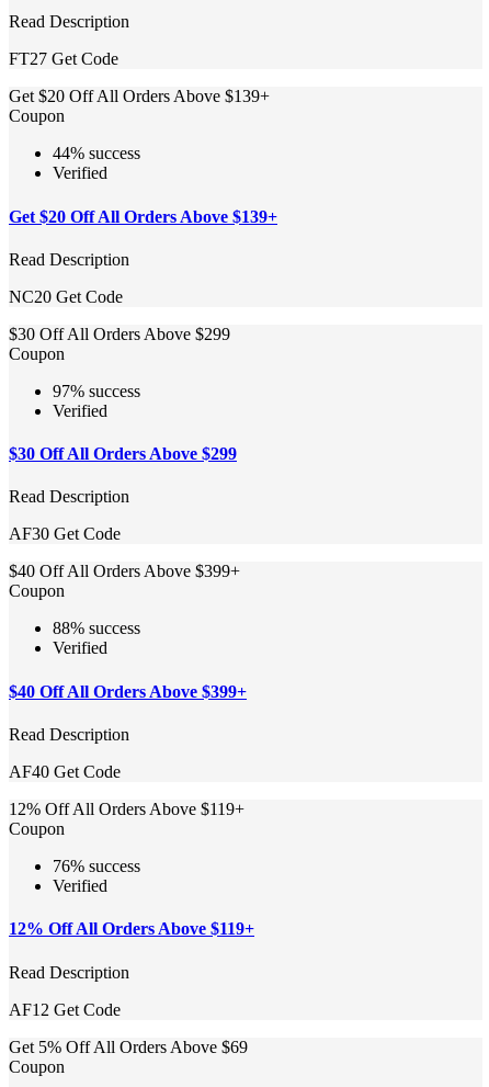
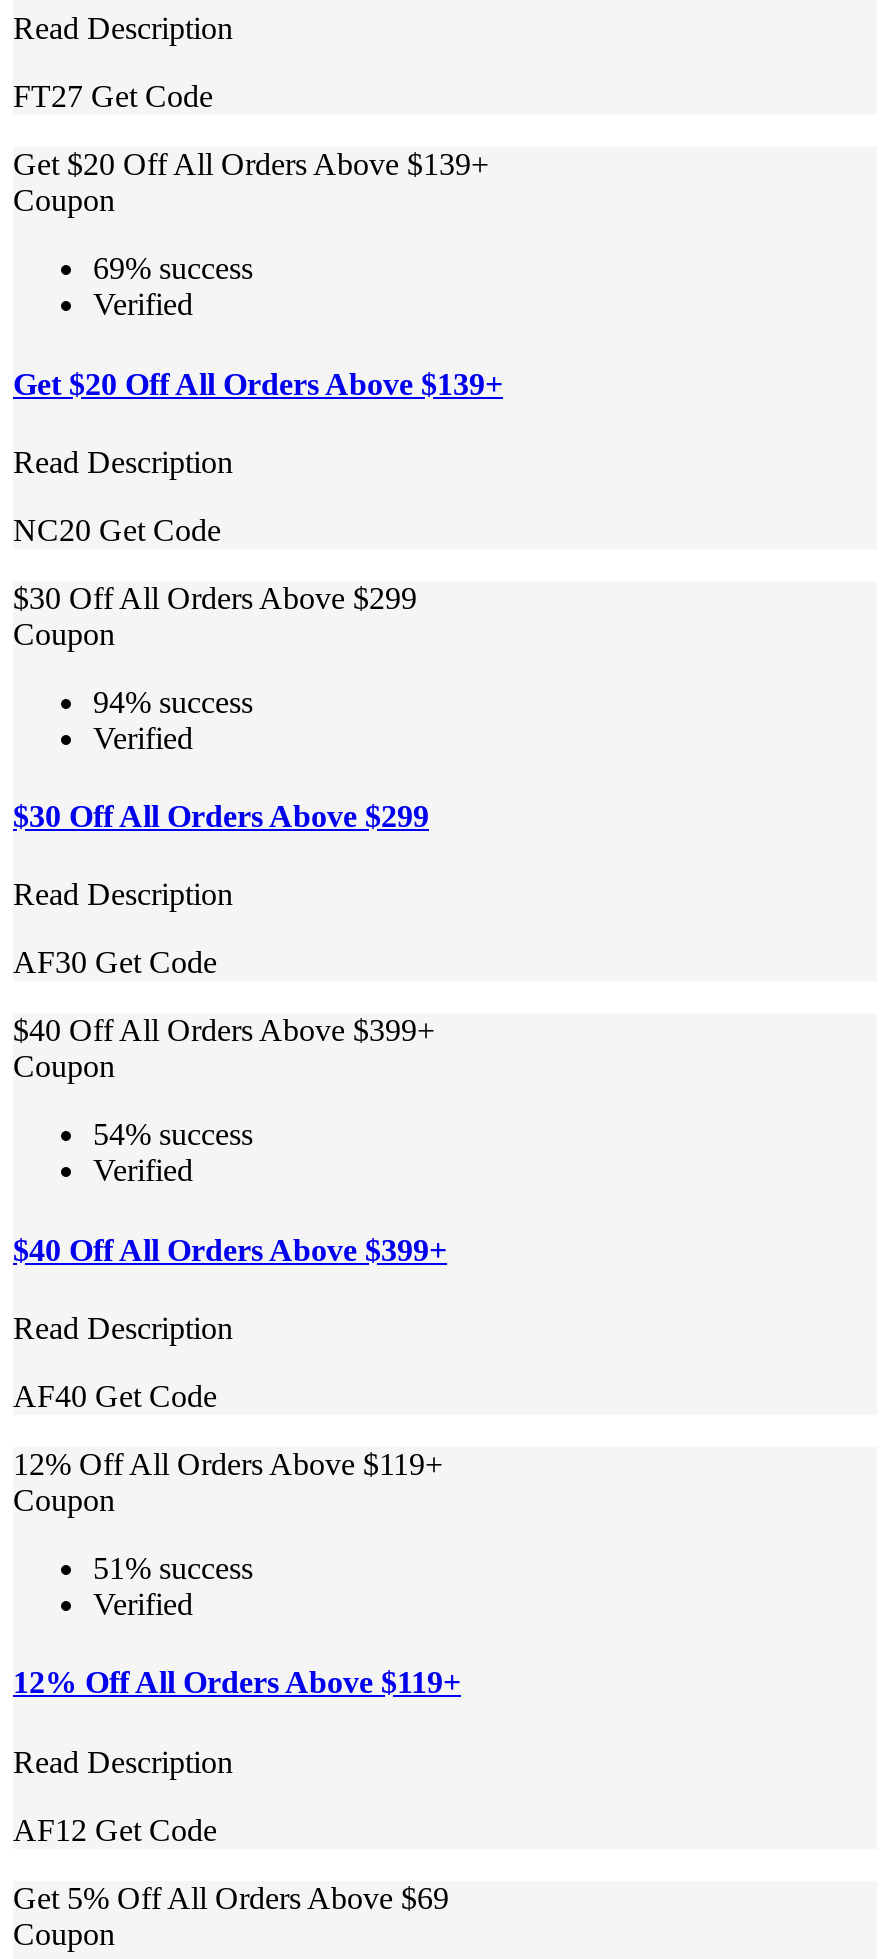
[53,144,140,163] 44% success -> [93,252,253,286] 69% success
[53,382,140,400] 97% success -> [93,685,253,719] 94% success
[53,619,140,638] 88% success -> [93,1118,253,1152] 54% success
[53,857,140,875] 76% success -> [93,1551,253,1585] 51% success

